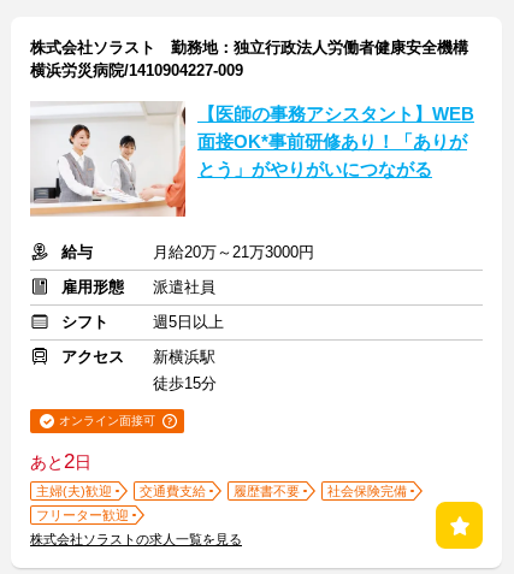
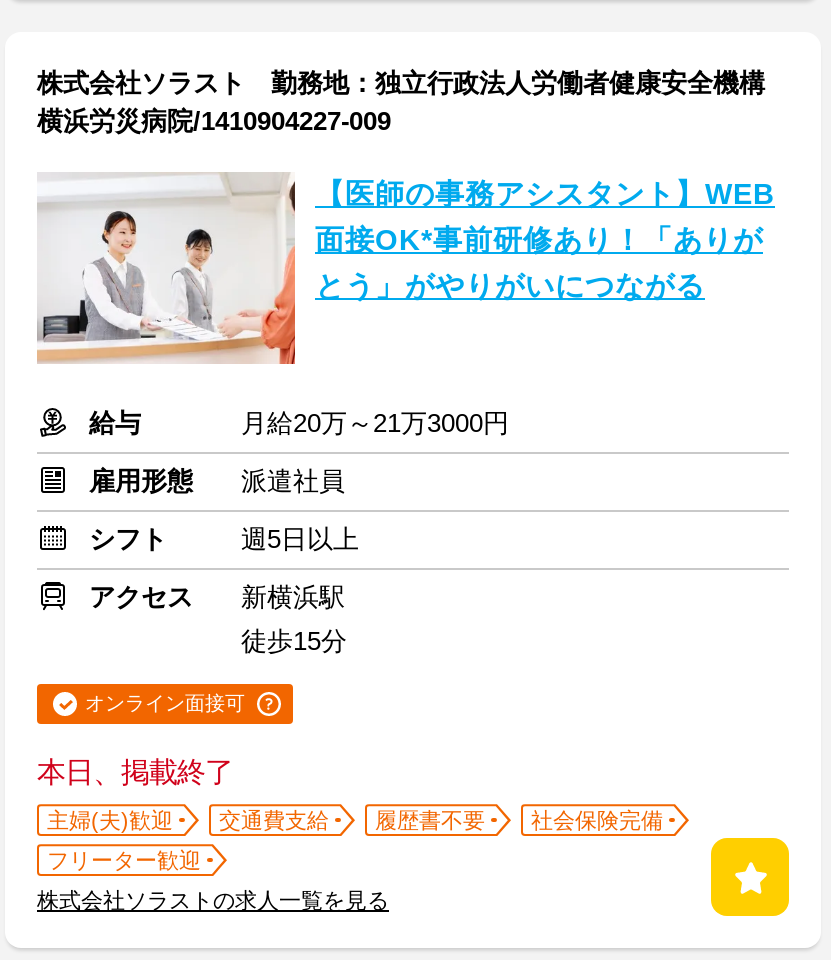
[30,450,91,473] あと2日 -> [37,756,233,788] 本日、掲載終了

